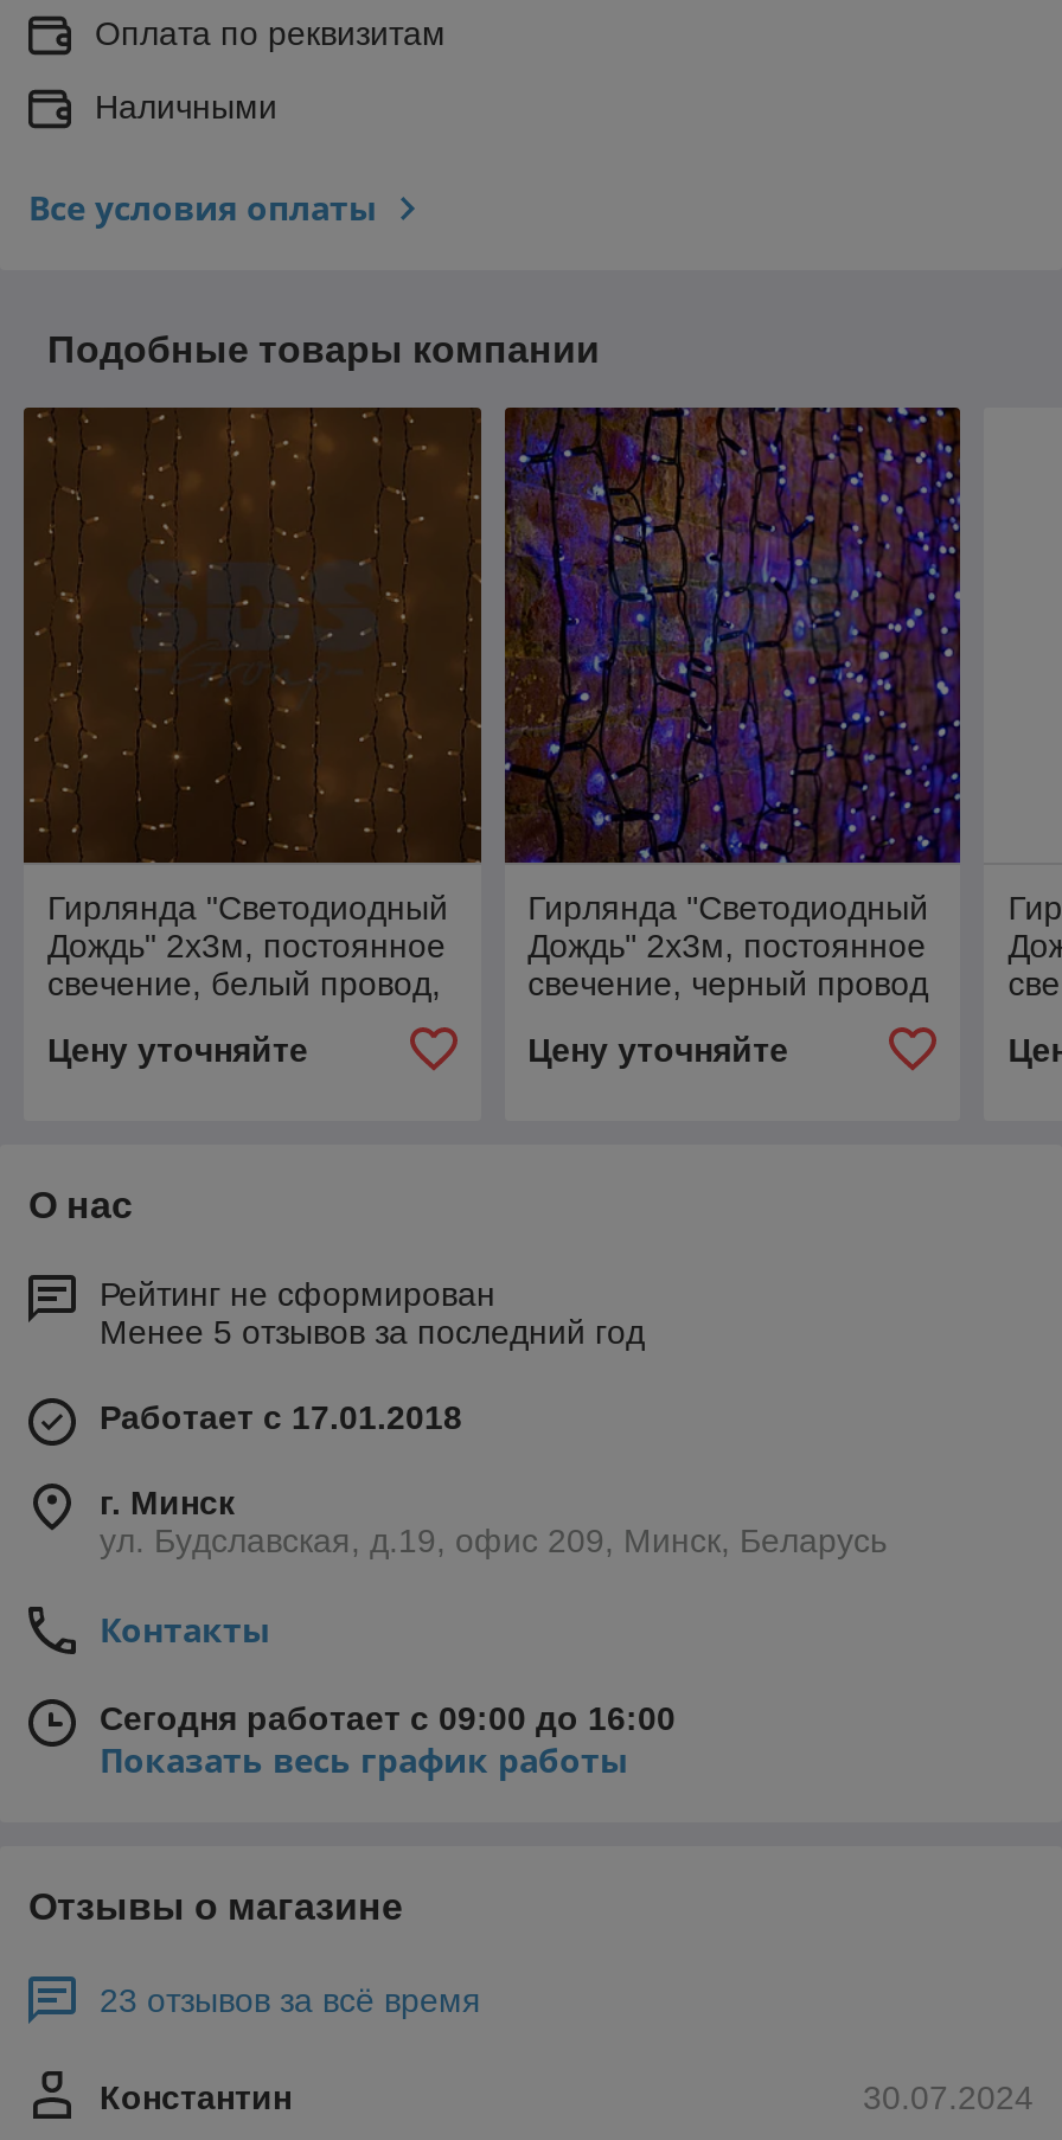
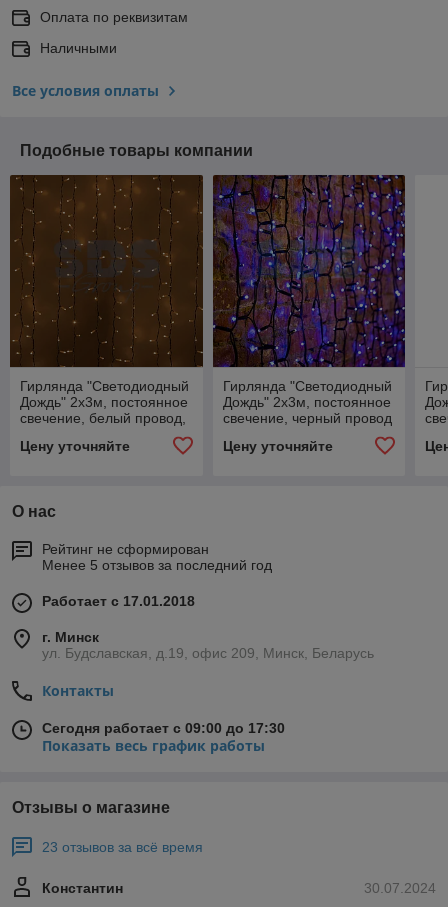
[100,1700,676,1738] Сегодня работает с 09:00 до 16:00 -> [42,720,285,736] Сегодня работает с 09:00 до 17:30

